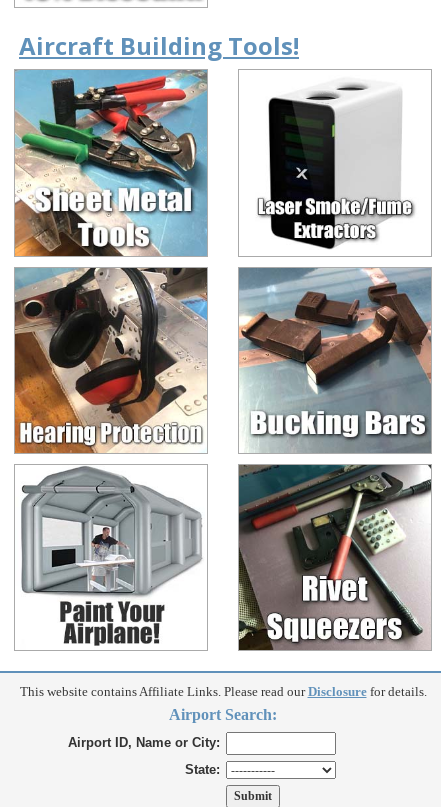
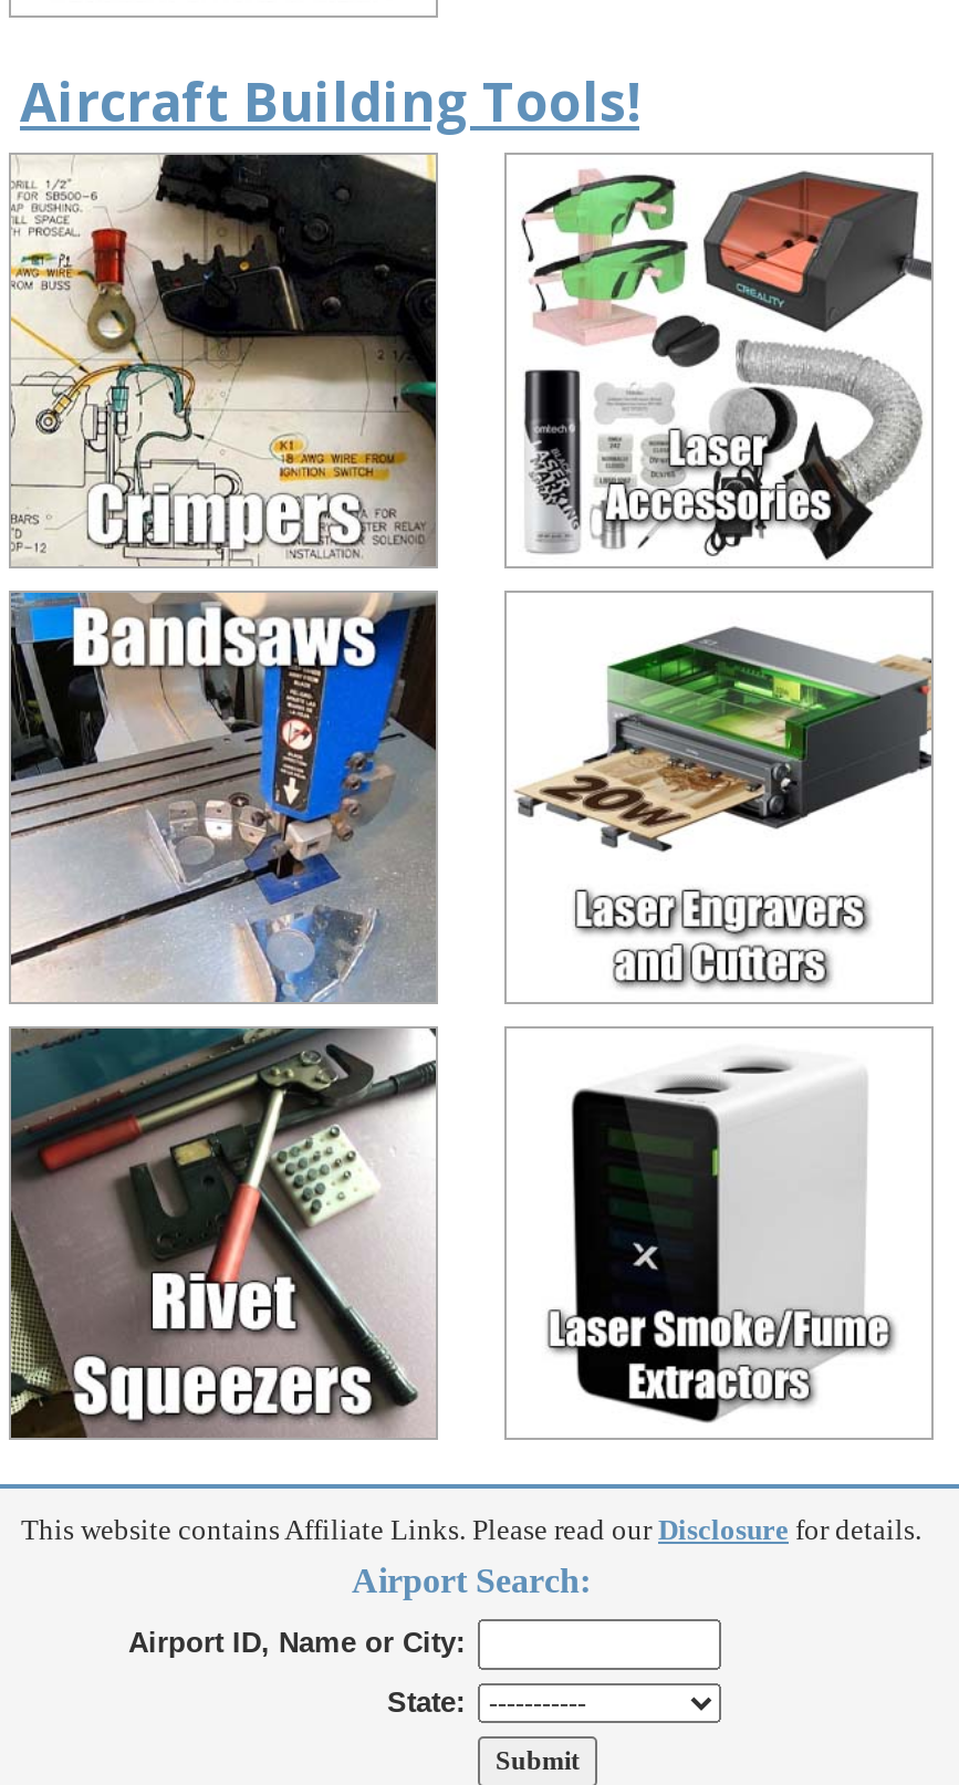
[14,69,208,257] [image] -> [11,153,438,566] [image]
[246,78,431,252] [image] -> [520,170,934,562] [image]
[14,267,208,454] [image] -> [9,591,438,1004] [image]
[238,267,432,454] [image] -> [507,593,931,1002] [image]
[15,465,207,650] [image] -> [9,1026,438,1440] [image]
[238,464,432,651] [image] -> [507,1029,931,1438] [image]

